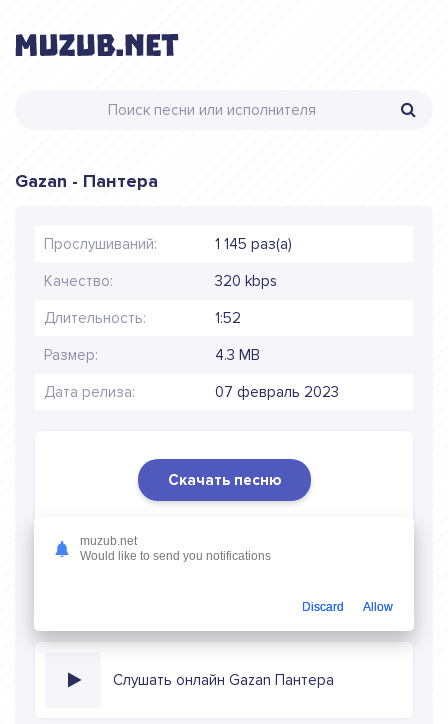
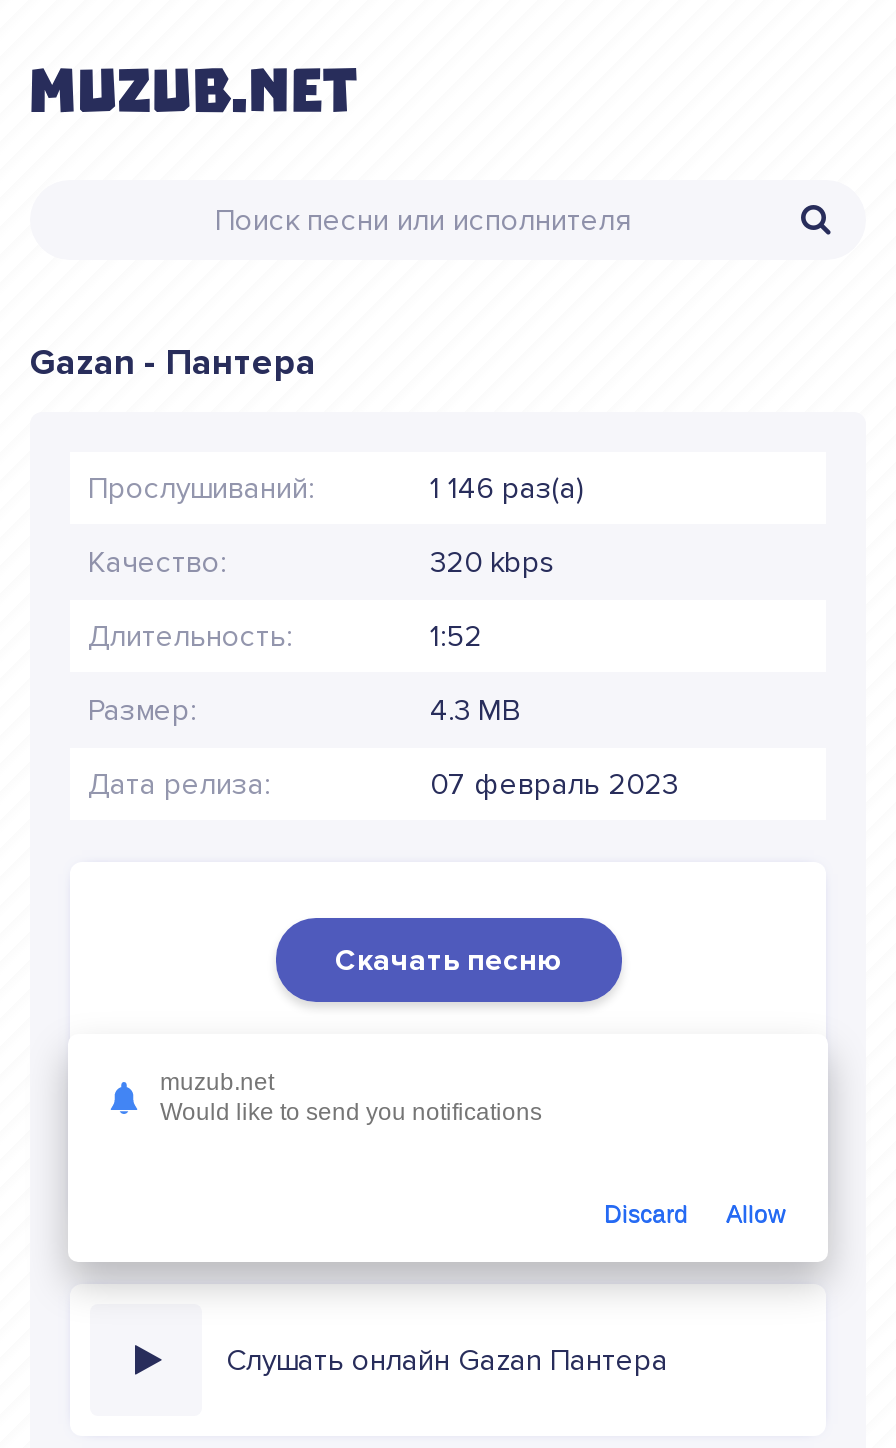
[215,235,292,253] 1 145 раз(а) -> [430,470,584,506] 1 146 раз(а)

